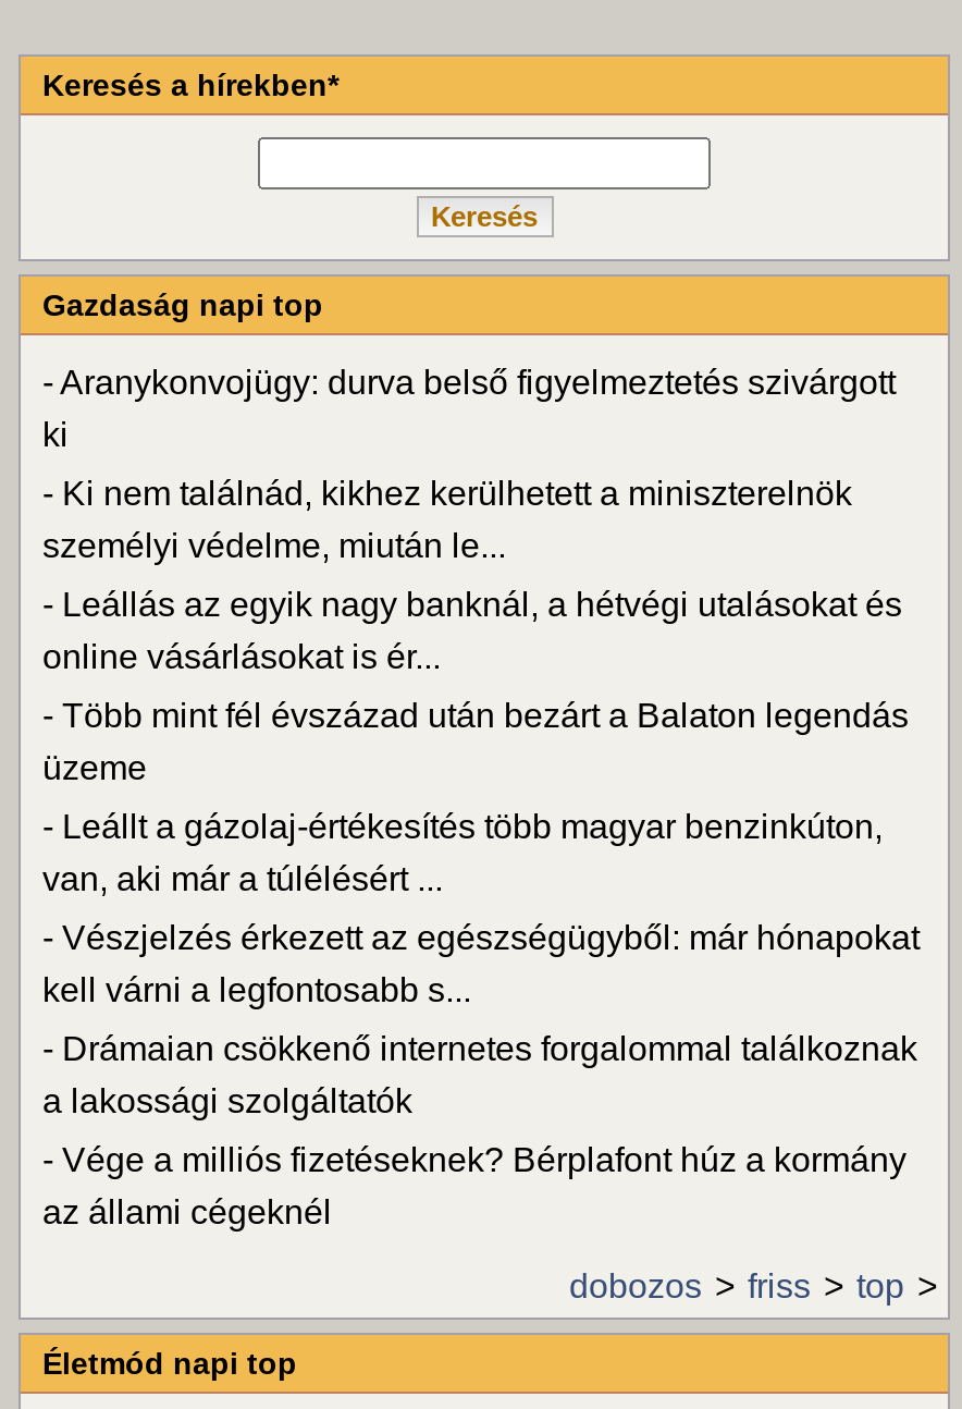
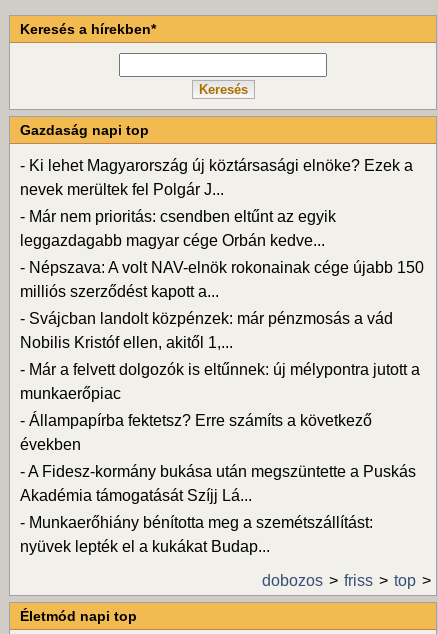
[42,364,896,453] - Aranykonvojügy: durva belső figyelmeztetés szivárgott | ki -> [20,157,413,198] - Ki lehet Magyarország új köztársasági elnöke? Ezek a | nevek merültek fel Polgár J...
[42,475,852,564] - Ki nem találnád, kikhez kerülhetett a miniszterelnök | személyi védelme, miután le... -> [20,208,336,249] - Már nem prioritás: csendben eltűnt az egyik | leggazdagabb magyar cége Orbán kedve...
[42,586,902,675] - Leállás az egyik nagy banknál, a hétvégi utalásokat és | online vásárlásokat is ér... -> [20,259,424,300] - Népszava: A volt NAV-elnök rokonainak cége újabb 150 | milliós szerződést kapott a...
[42,697,909,786] - Több mint fél évszázad után bezárt a Balaton legendás | üzeme -> [20,310,393,351] - Svájcban landolt közpénzek: már pénzmosás a vád | Nobilis Kristóf ellen, akitől 1,...
[42,808,883,897] - Leállt a gázolaj-értékesítés több magyar benzinkúton, | van, aki már a túlélésért ... -> [20,361,420,402] - Már a felvett dolgozók is eltűnnek: új mélypontra jutott a | munkaerőpiac
[42,919,920,1008] - Vészjelzés érkezett az egészségügyből: már hónapokat | kell várni a legfontosabb s... -> [20,412,372,453] - Állampapírba fektetsz? Erre számíts a következő | években
[42,1030,917,1119] - Drámaian csökkenő internetes forgalommal találkoznak | a lakossági szolgáltatók -> [20,463,416,504] - A Fidesz-kormány bukása után megszüntette a Puskás | Akadémia támogatását Szíjj Lá...
[42,1141,906,1230] - Vége a milliós fizetéseknek? Bérplafont húz a kormány | az állami cégeknél -> [20,514,373,555] - Munkaerőhiány bénította meg a szemétszállítást: | nyüvek lepték el a kukákat Budap...

